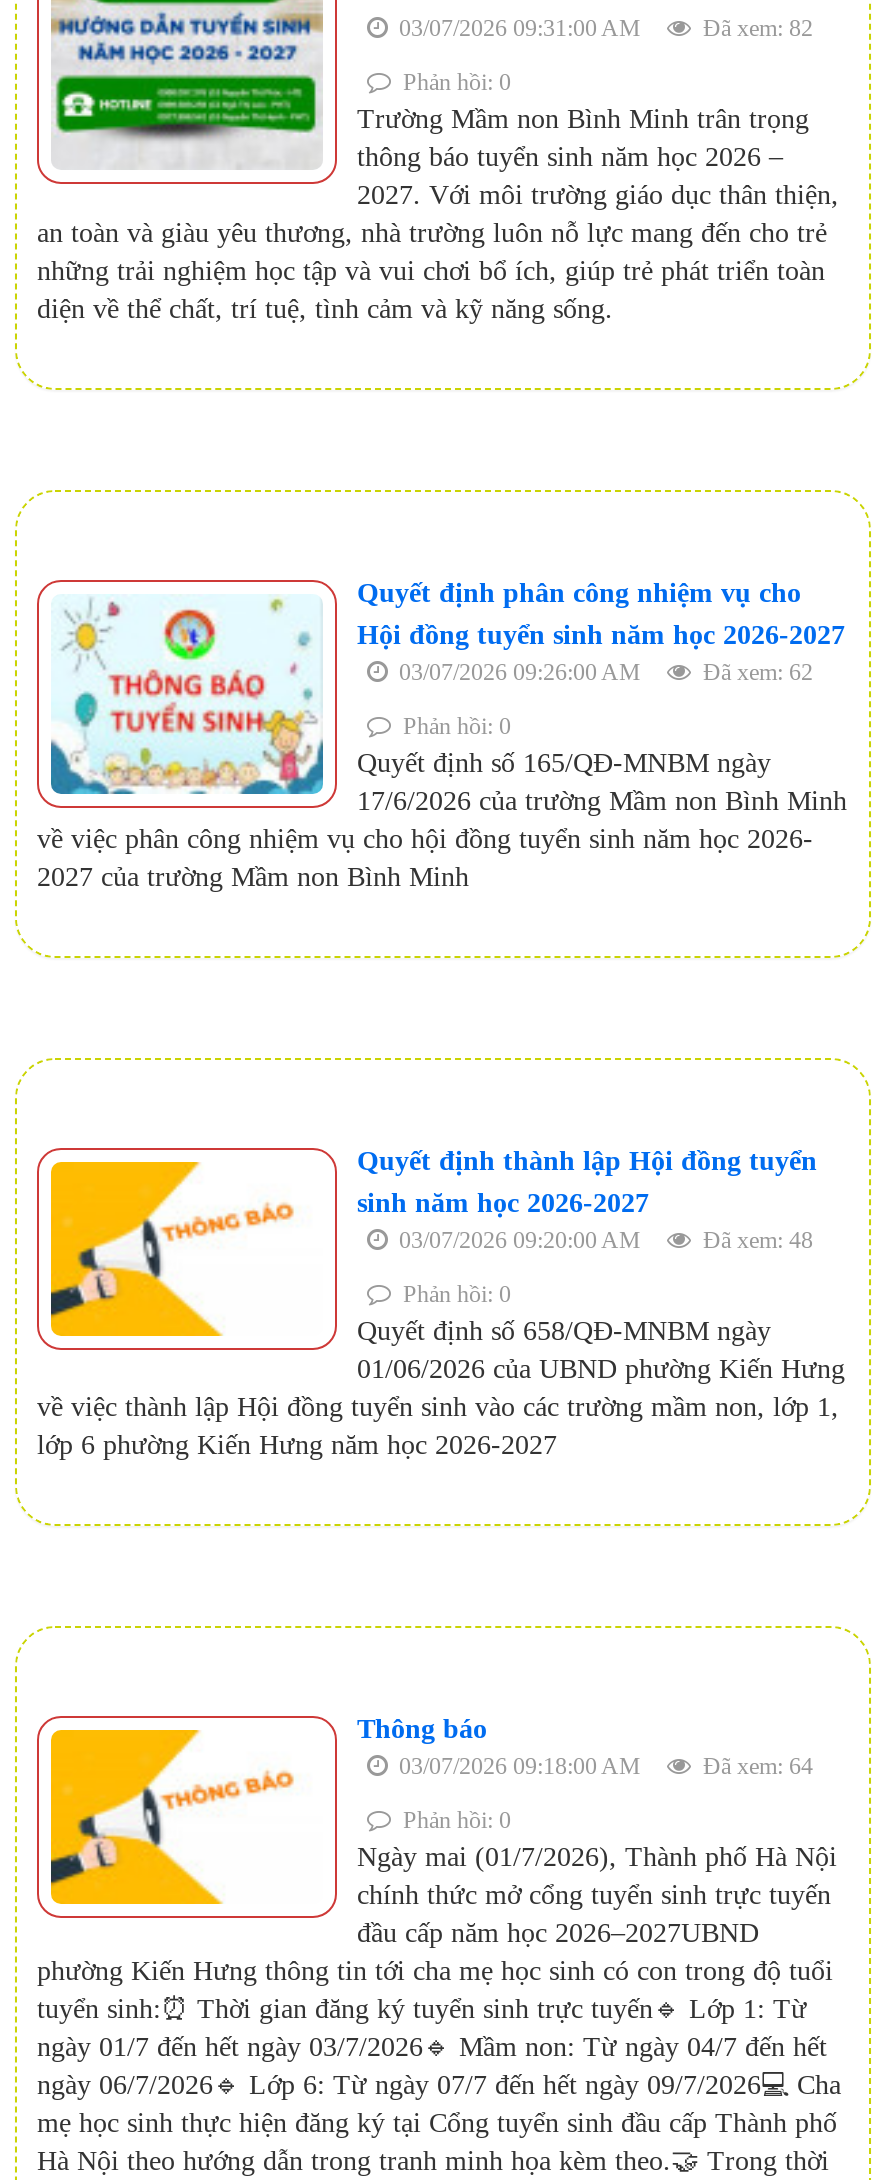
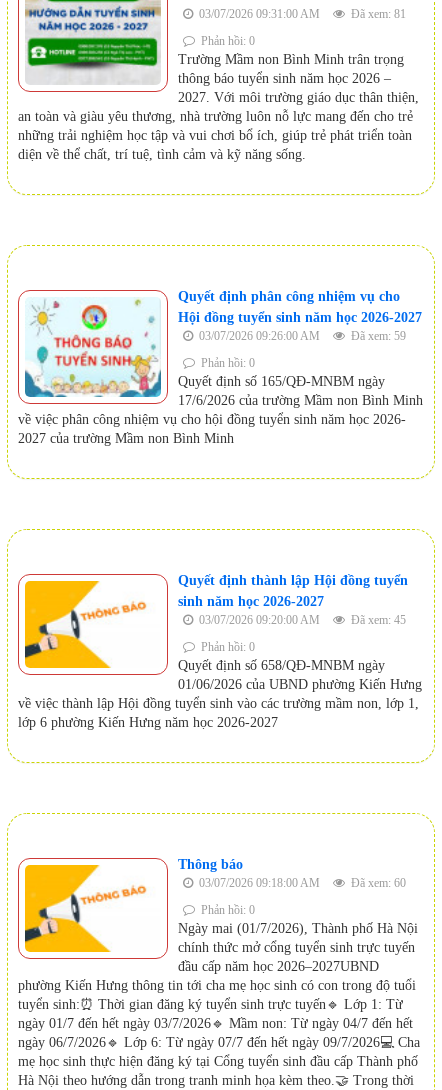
[393,13,813,41] 03/07/2026 09:31:00 AM Đã xem: 82 -> [196,7,406,21] 03/07/2026 09:31:00 AM Đã xem: 81
[393,657,813,685] 03/07/2026 09:26:00 AM Đã xem: 62 -> [196,329,406,343] 03/07/2026 09:26:00 AM Đã xem: 59
[393,1225,813,1253] 03/07/2026 09:20:00 AM Đã xem: 48 -> [196,613,406,627] 03/07/2026 09:20:00 AM Đã xem: 45
[393,1751,813,1779] 03/07/2026 09:18:00 AM Đã xem: 64 -> [196,876,406,890] 03/07/2026 09:18:00 AM Đã xem: 60

